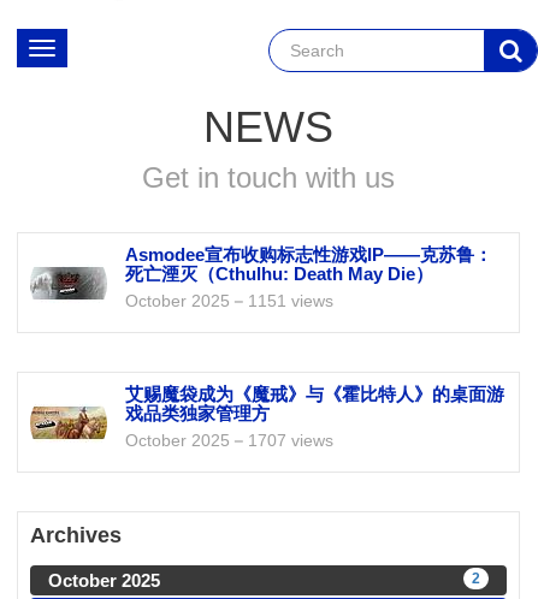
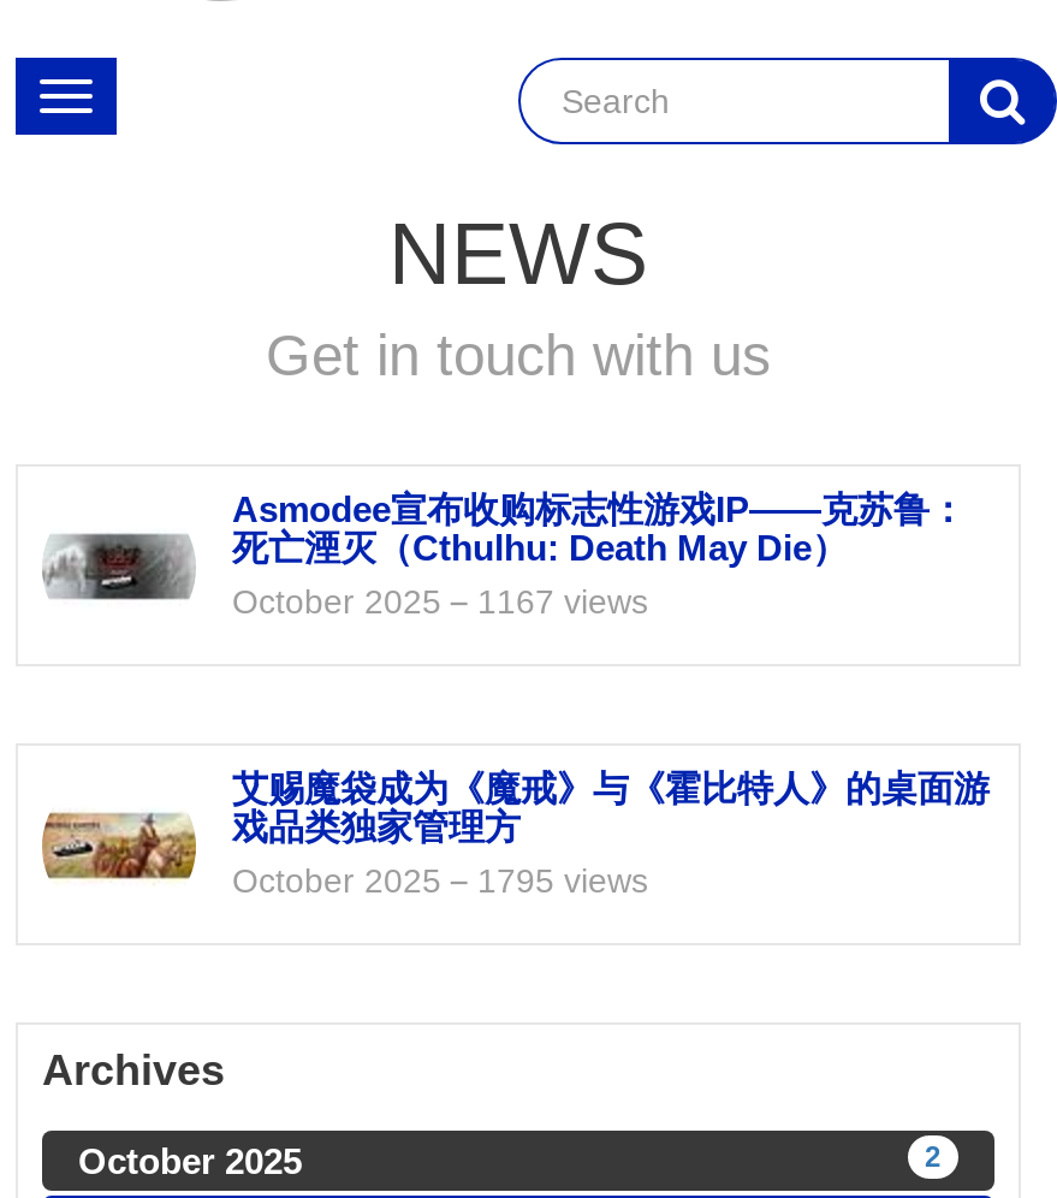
[125,291,333,310] October 2025 1151 views -> [232,582,648,621] October 2025 1167 views
[125,431,333,450] October 2025 1707 views -> [232,861,648,900] October 2025 1795 views

